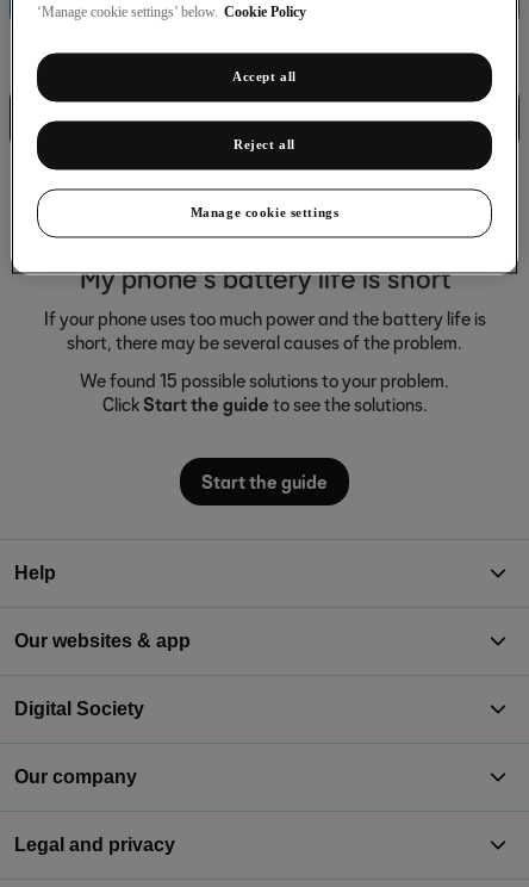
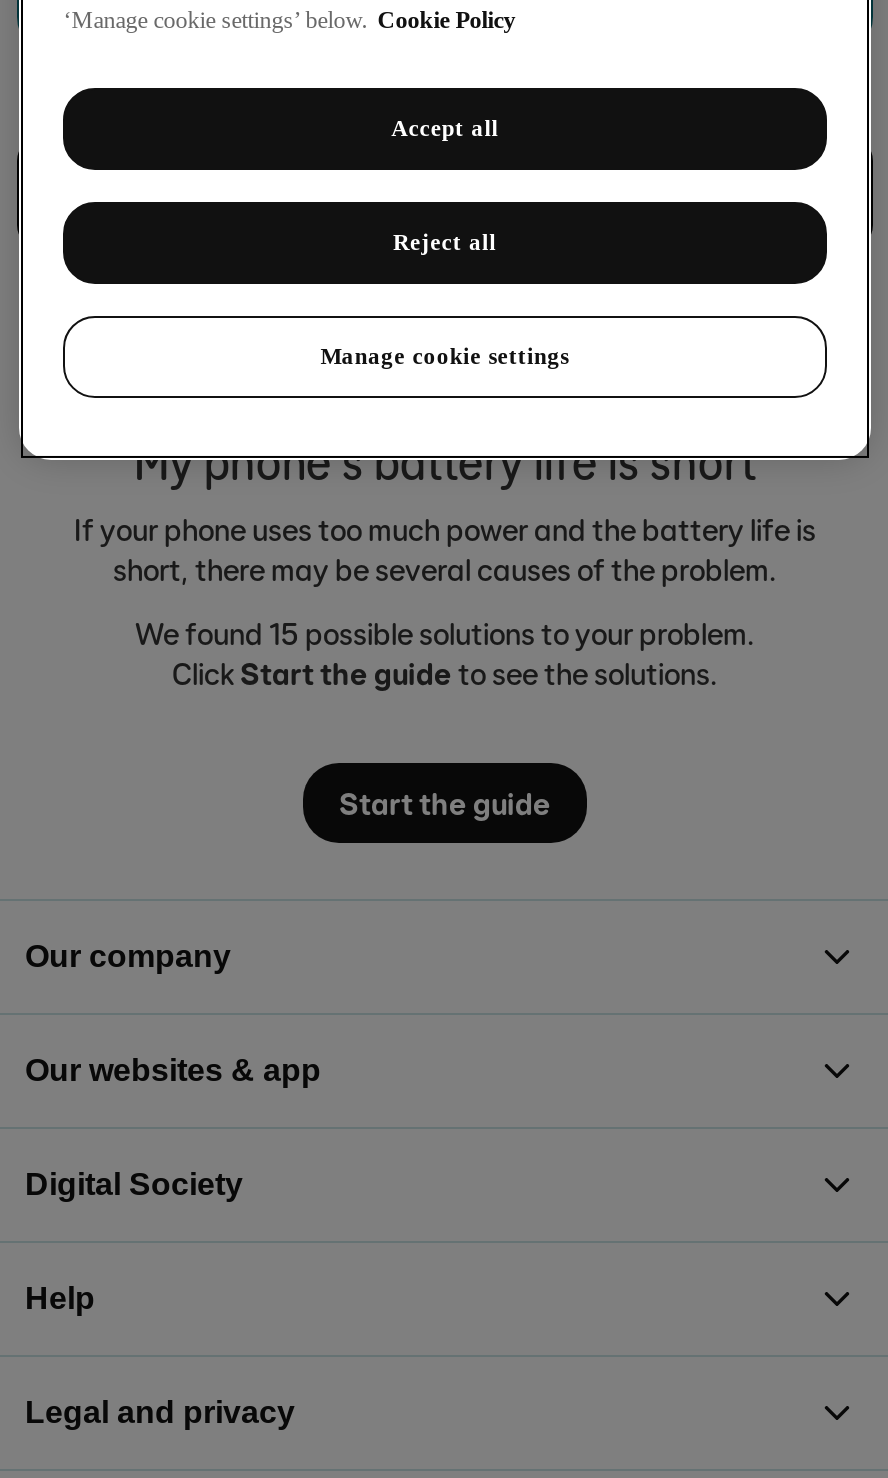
moved [14,563,56,583] -> [25,1281,95,1315]: Help
moved [14,767,137,787] -> [25,939,231,973]: Our company

